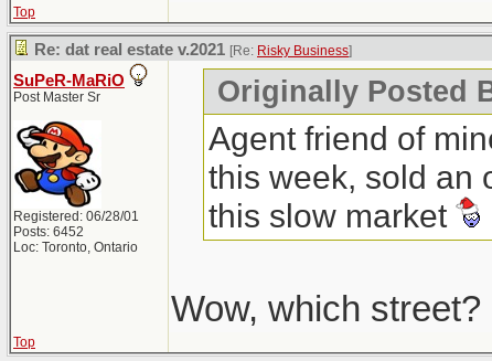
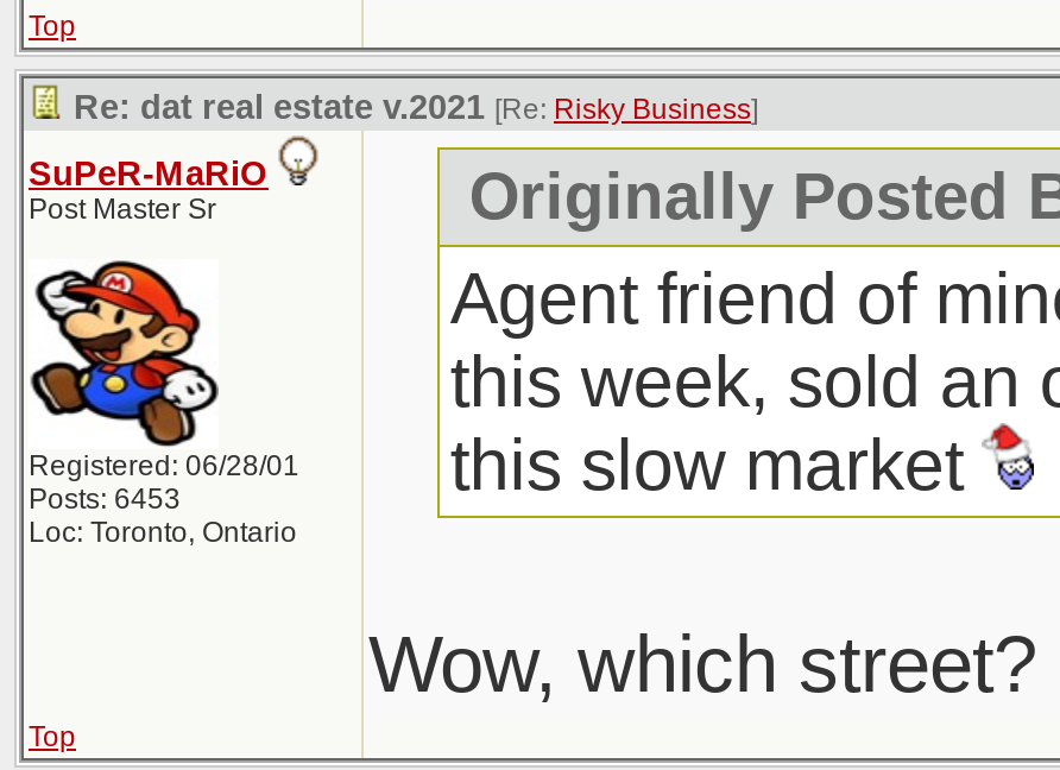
[13,224,84,240] Posts: 6452 -> [29,482,181,516] Posts: 6453

